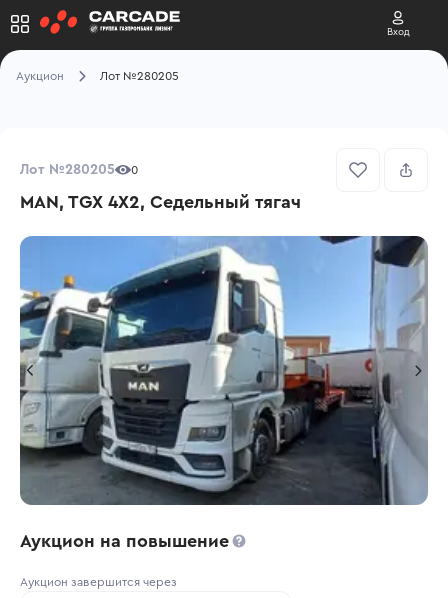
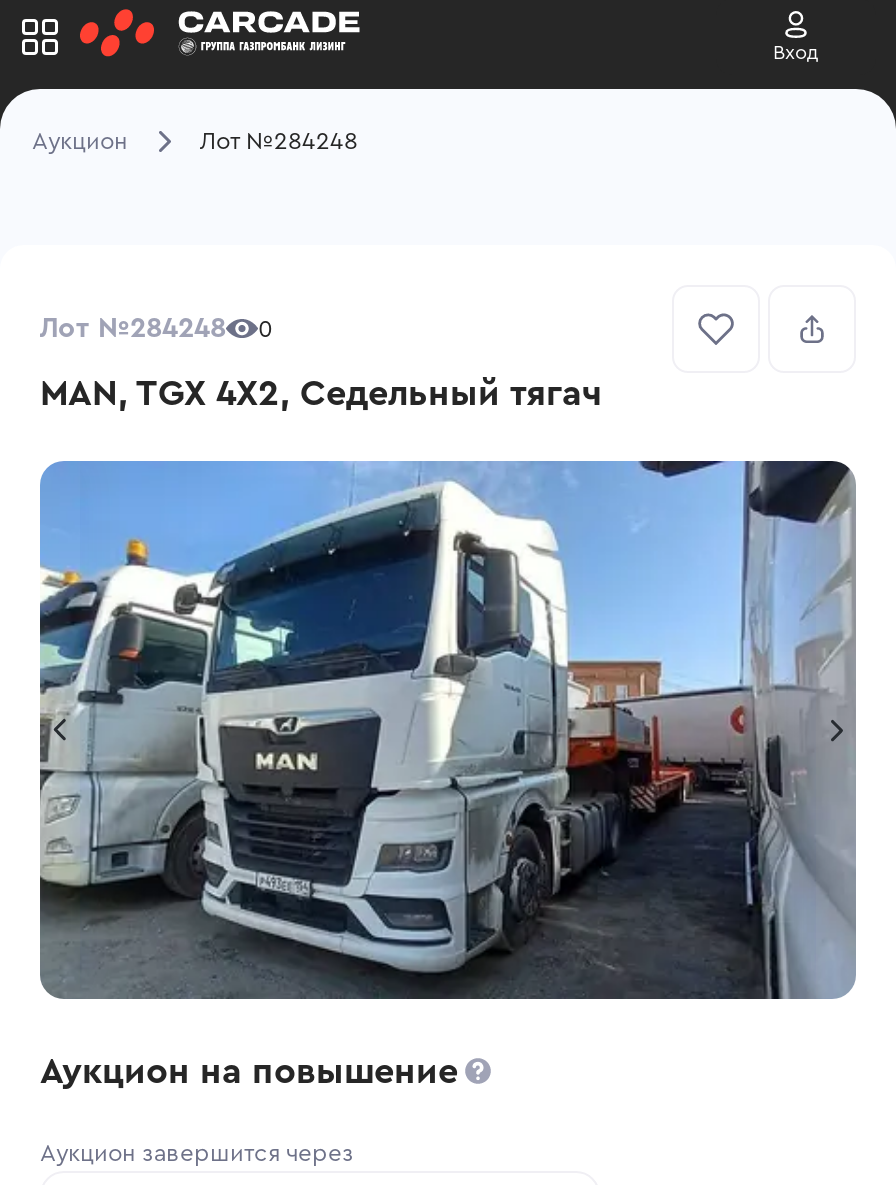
[100,70,179,82] Лот №280205 -> [200,129,358,153] Лот №284248
[20,163,138,177] Лот №280205 0 -> [40,315,272,343] Лот №284248 0

